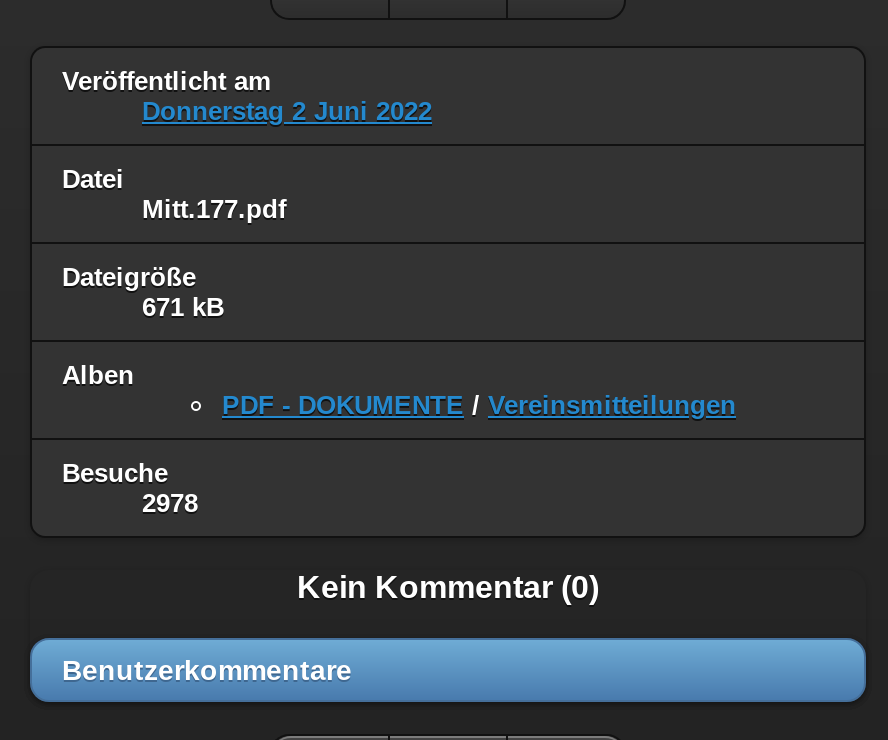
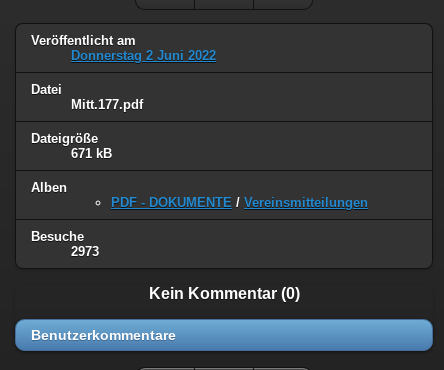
[142,487,198,517] 2978 -> [71,244,99,259] 2973

